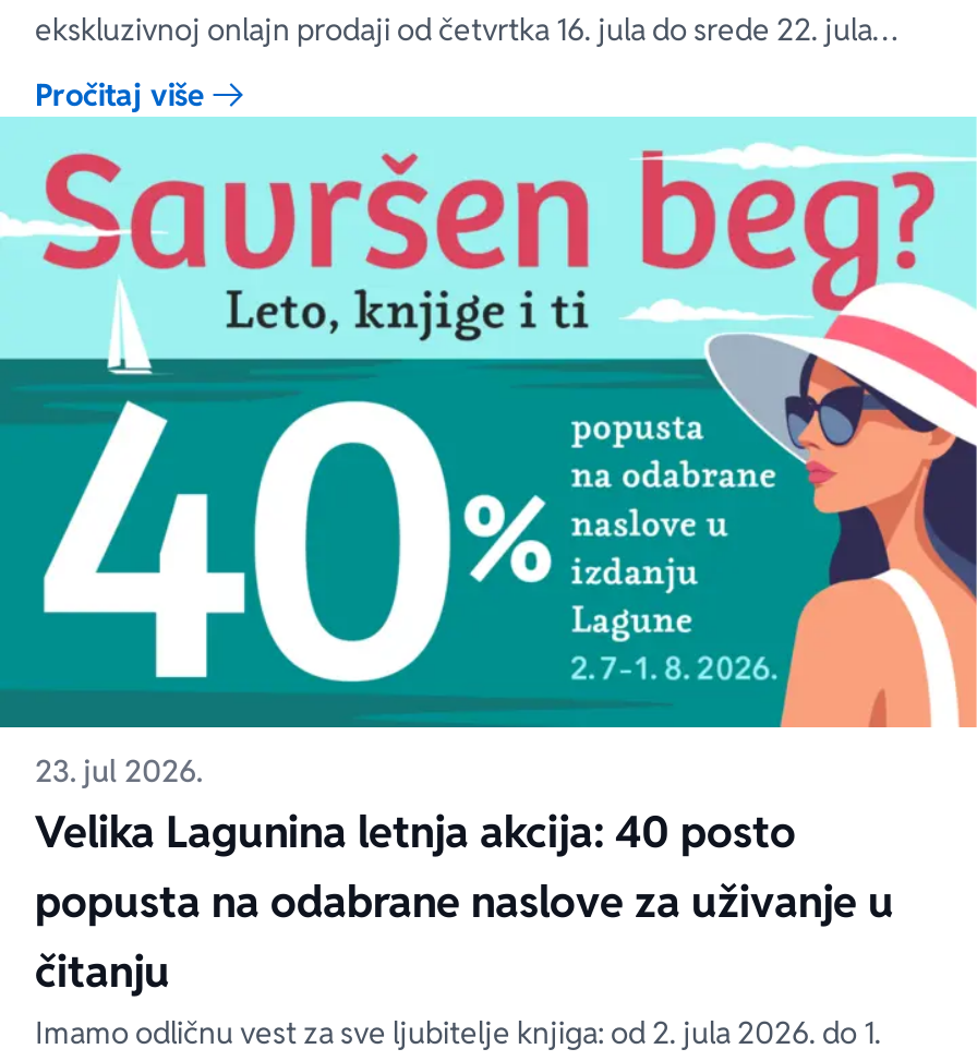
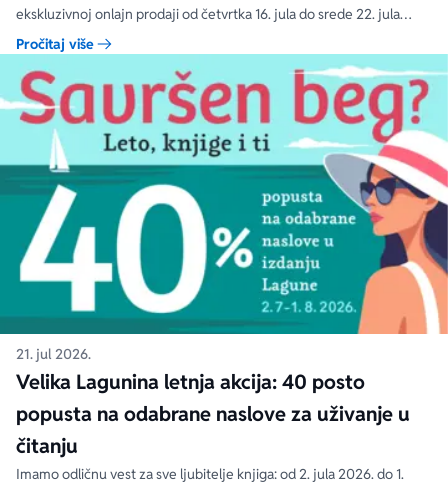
[35,751,203,791] 23. jul 2026. -> [16,345,91,363] 21. jul 2026.

